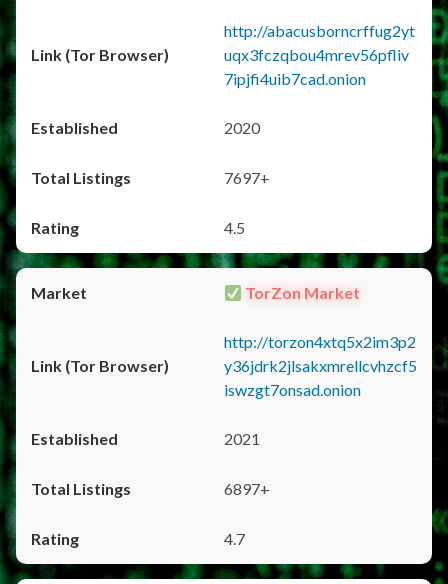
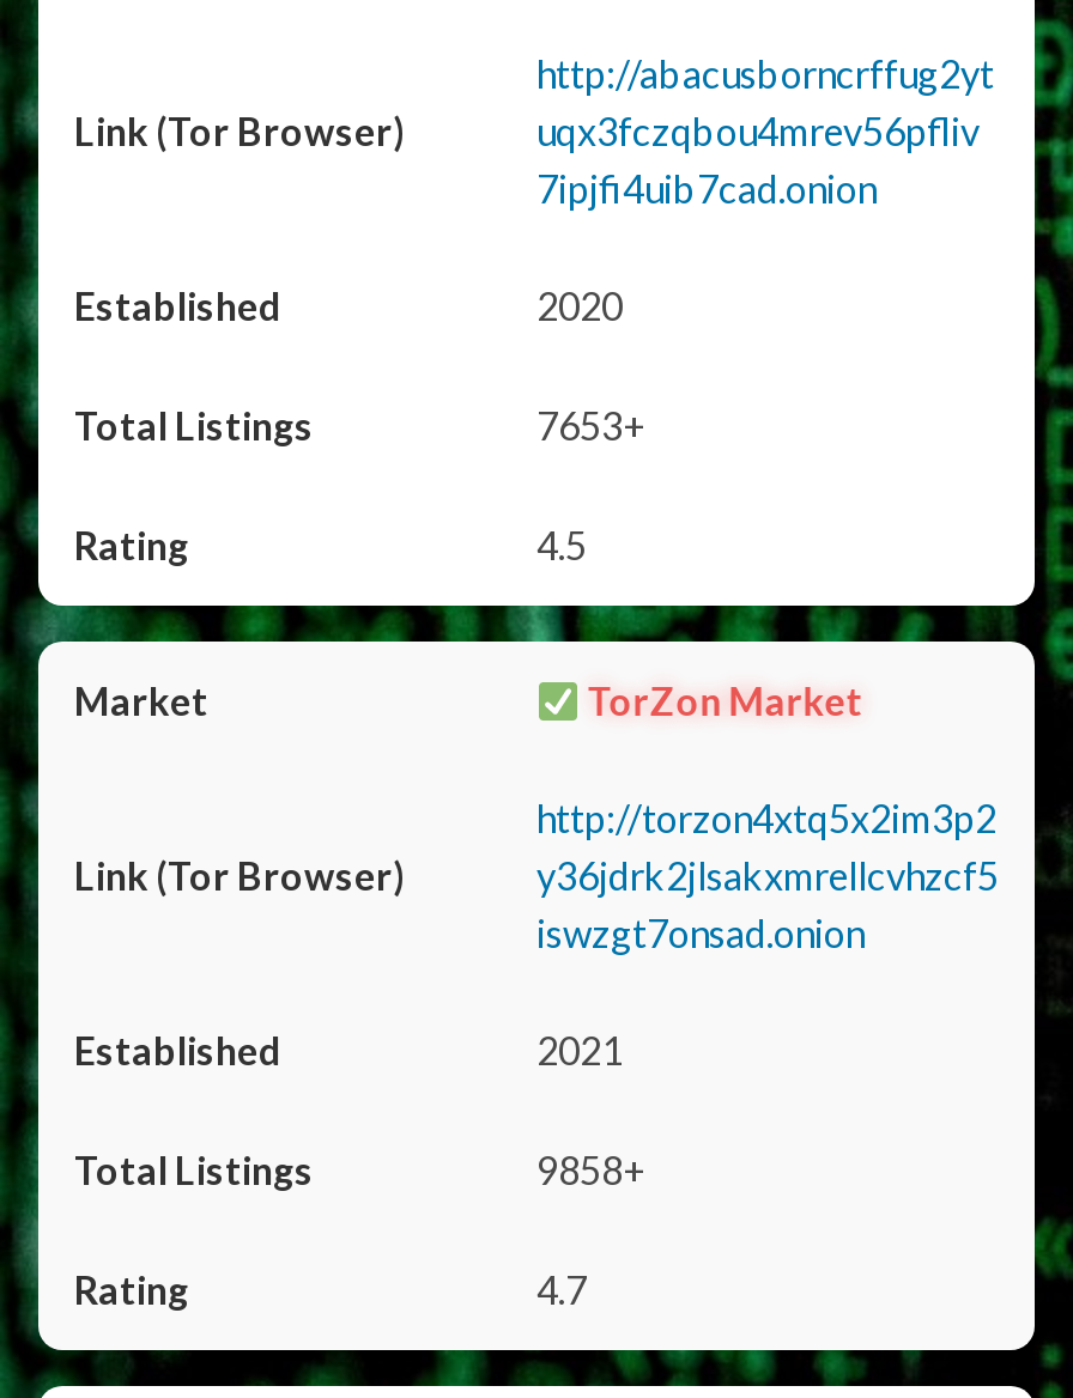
[224,168,270,187] 7697+ -> [536,402,647,448] 7653+
[224,479,270,498] 6897+ -> [536,1147,647,1192] 9858+

